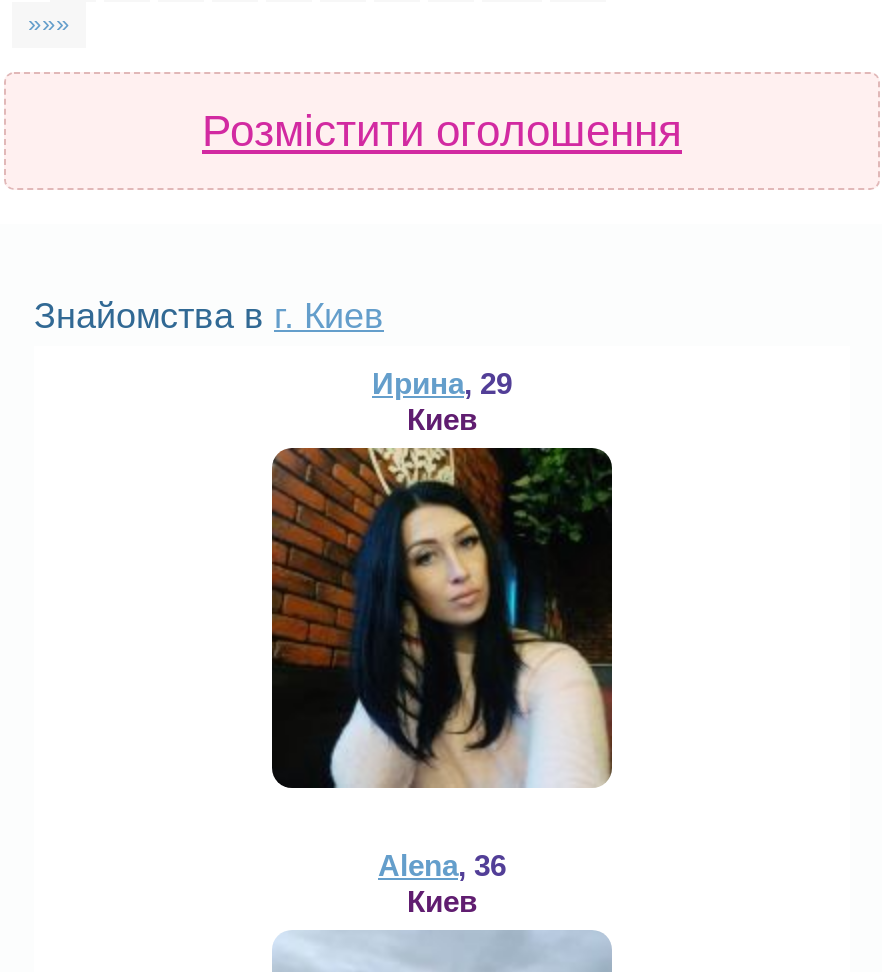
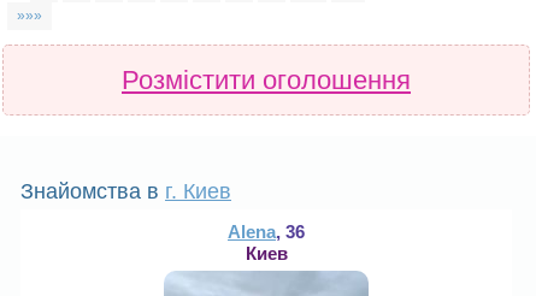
[372,367,512,437] Ирина, 29 | Киев -> none
[270,446,614,790] [image] -> none

